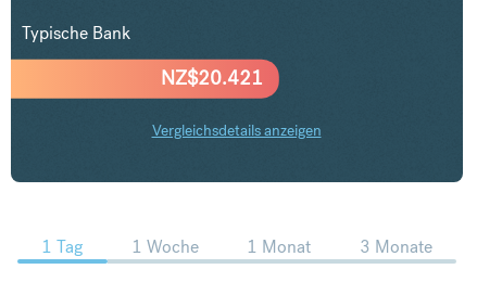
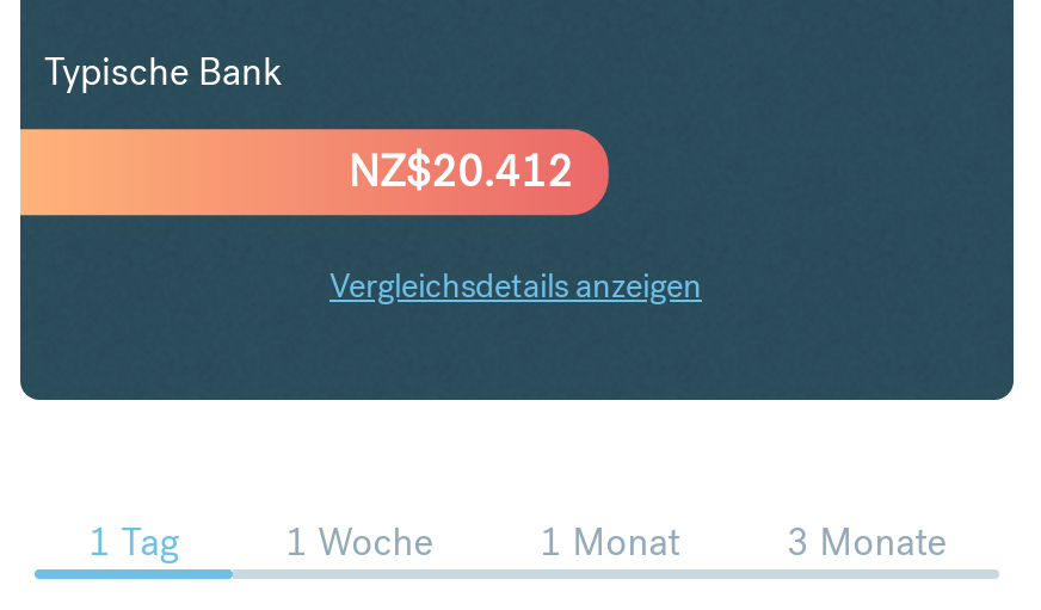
[161,65,263,90] NZ$20.421 -> [348,143,573,198] NZ$20.412

